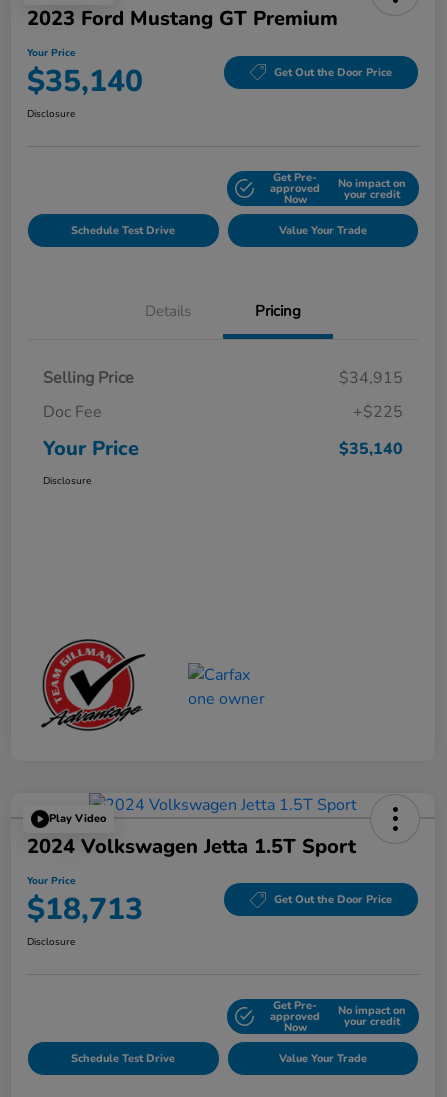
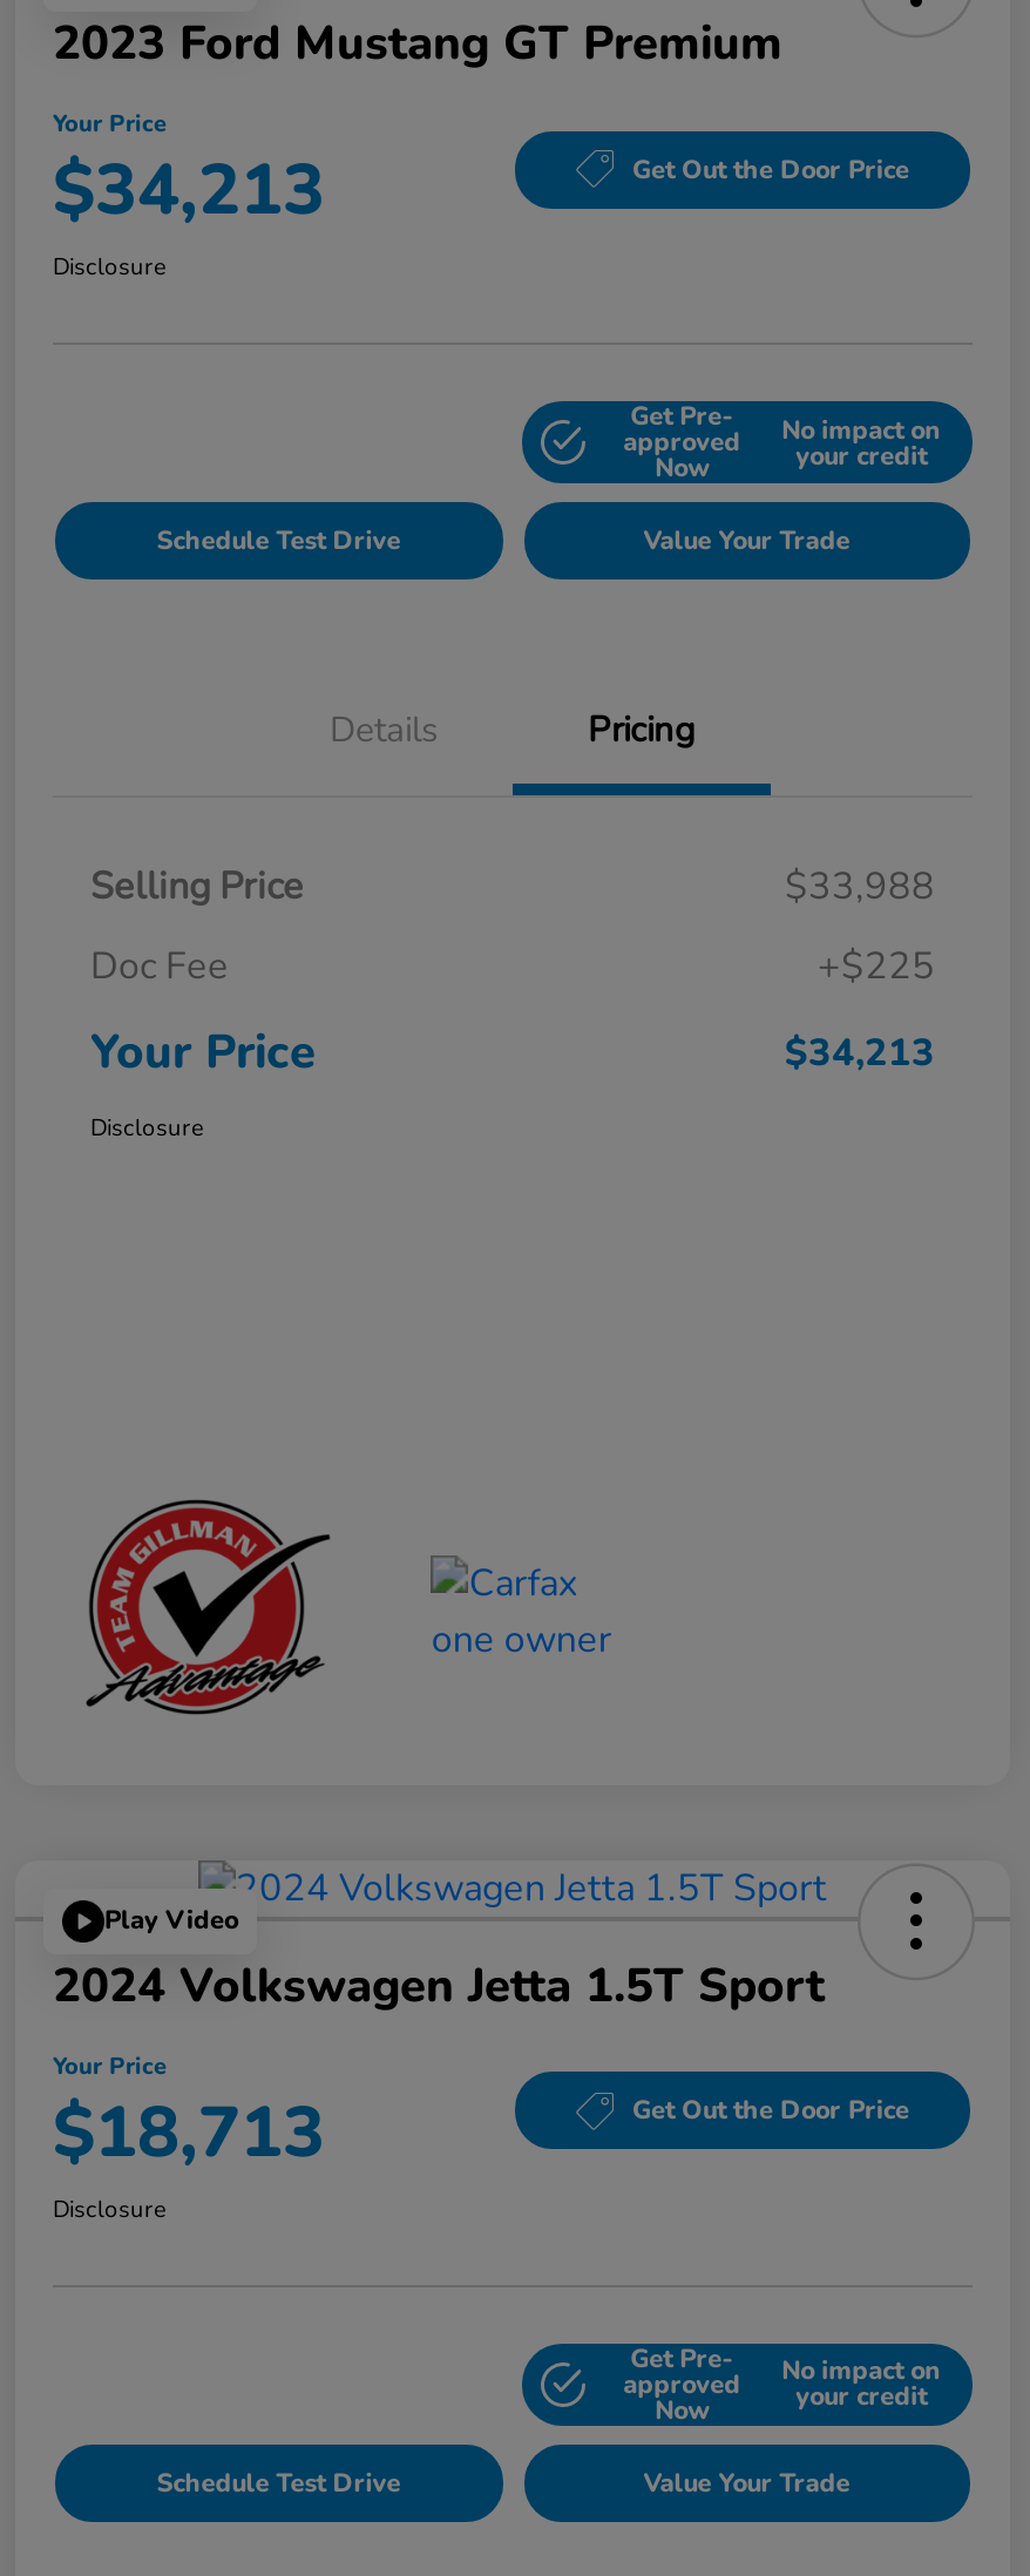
[27,61,143,102] $35,140 -> [53,143,325,239] $34,213
[339,367,403,389] $34,915 -> [785,861,935,913] $33,988
[339,438,403,460] $35,140 -> [785,1028,935,1079] $34,213

